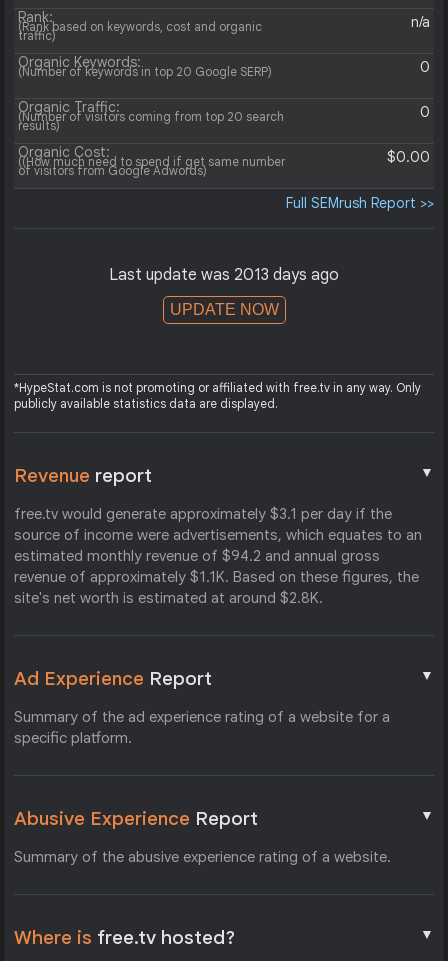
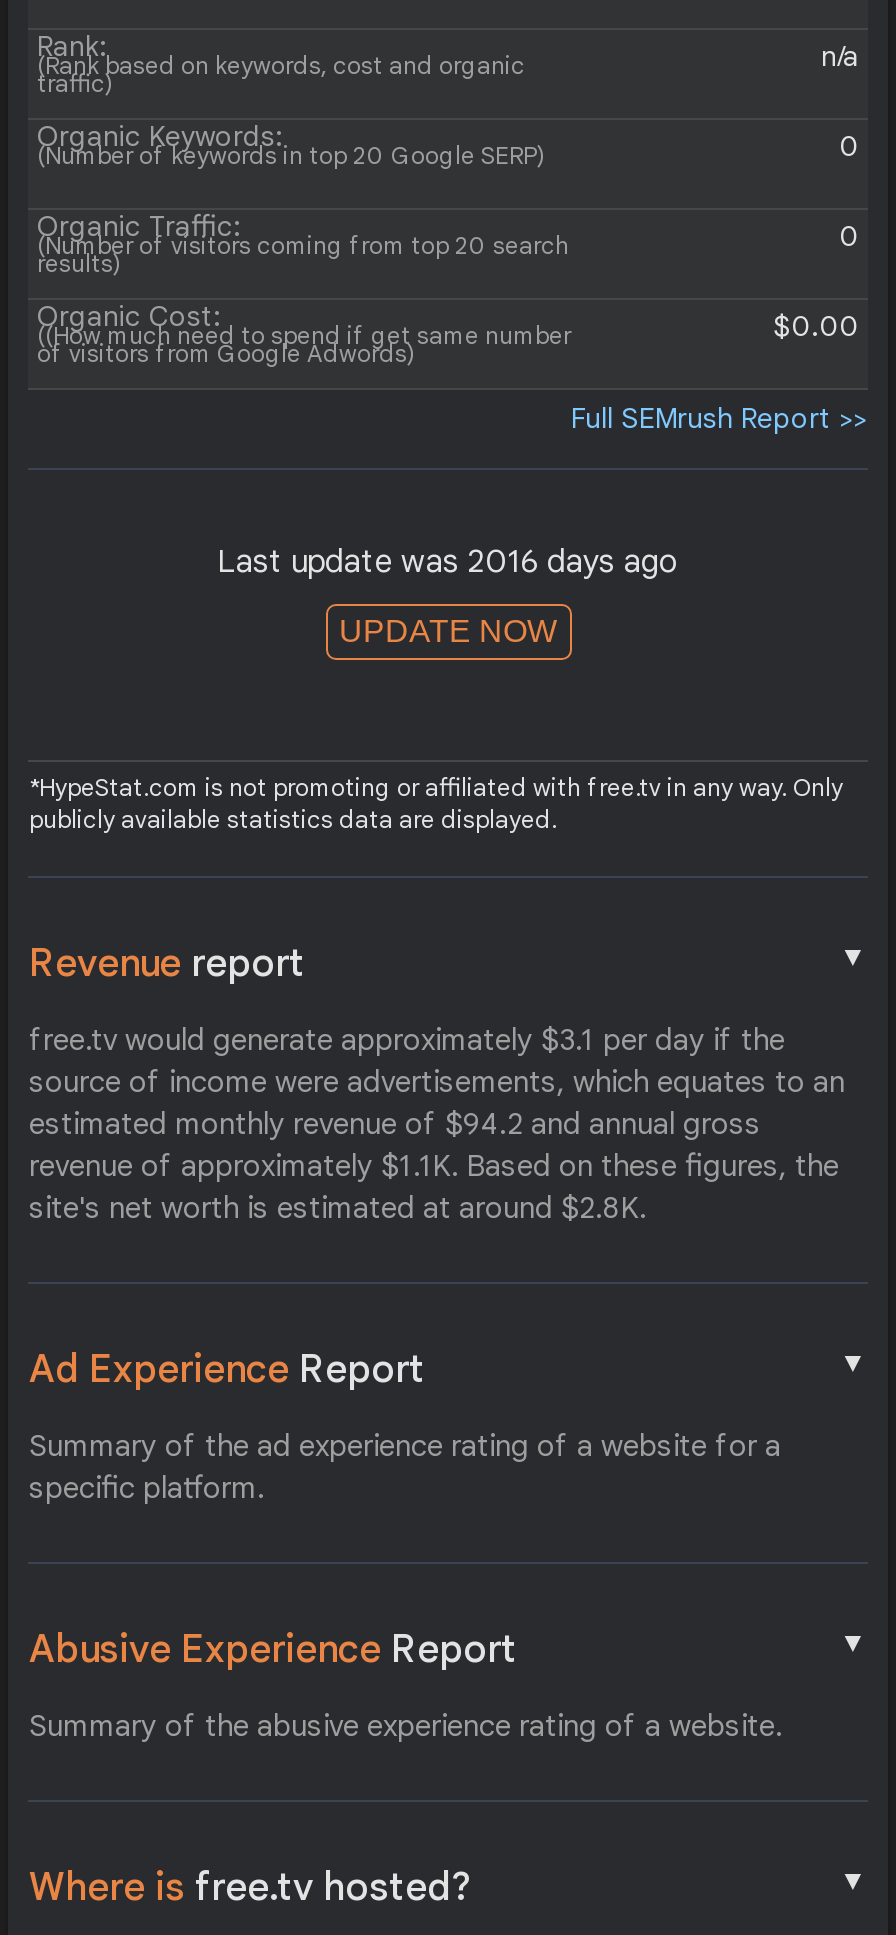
[109,265,339,285] Last update was 2013 days ago -> [217,542,679,582] Last update was 2016 days ago

